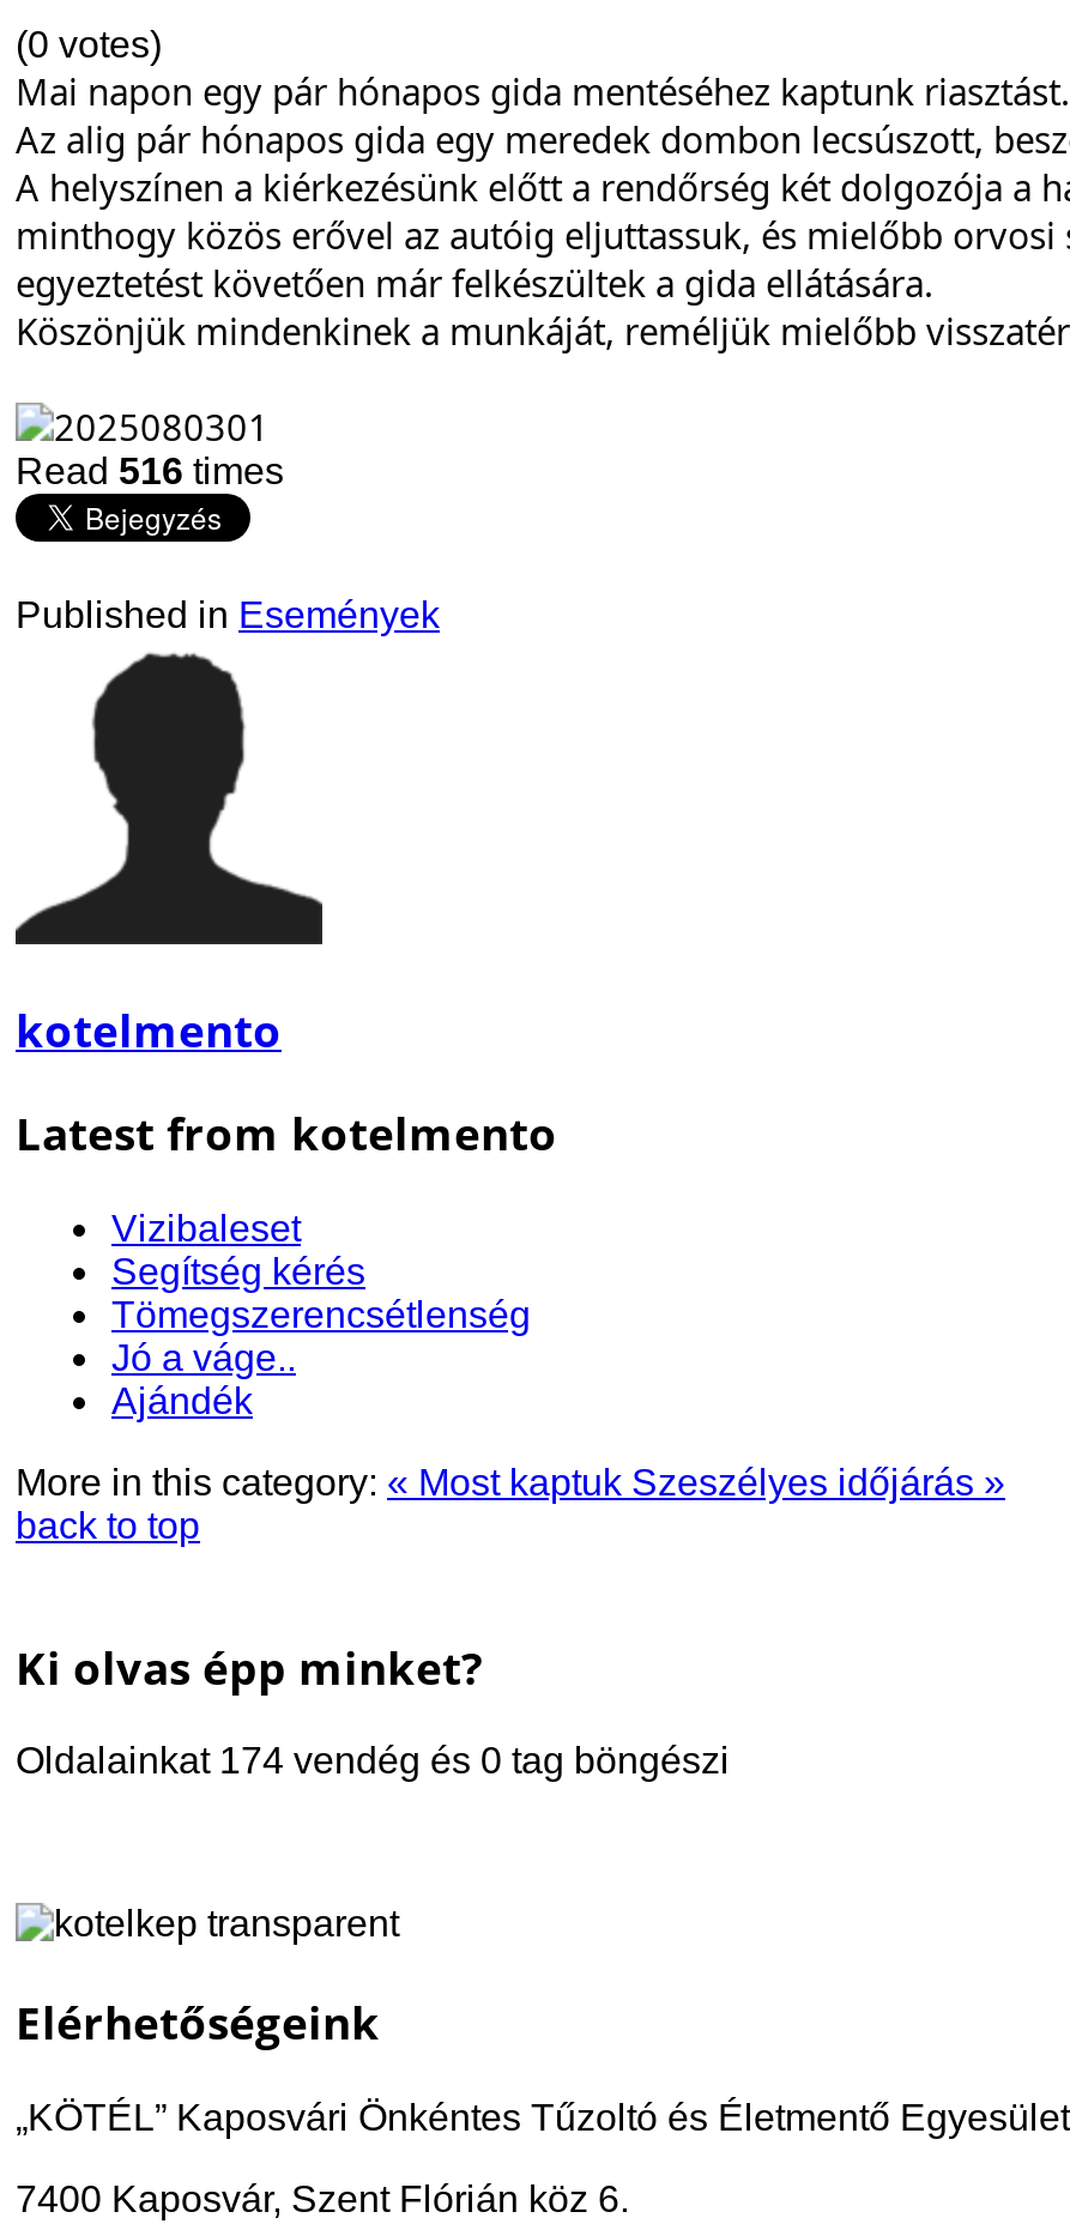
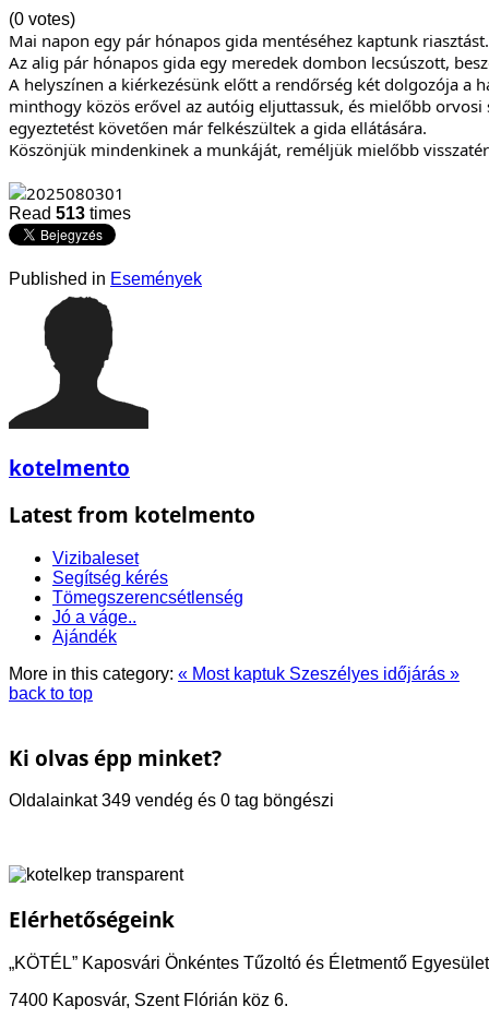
[16,450,284,491] Read 516 times -> [9,204,131,222] Read 513 times
[16,1741,730,1782] Oldalainkat 174 vendég és 0 tag böngészi -> [9,791,334,810] Oldalainkat 349 vendég és 0 tag böngészi

